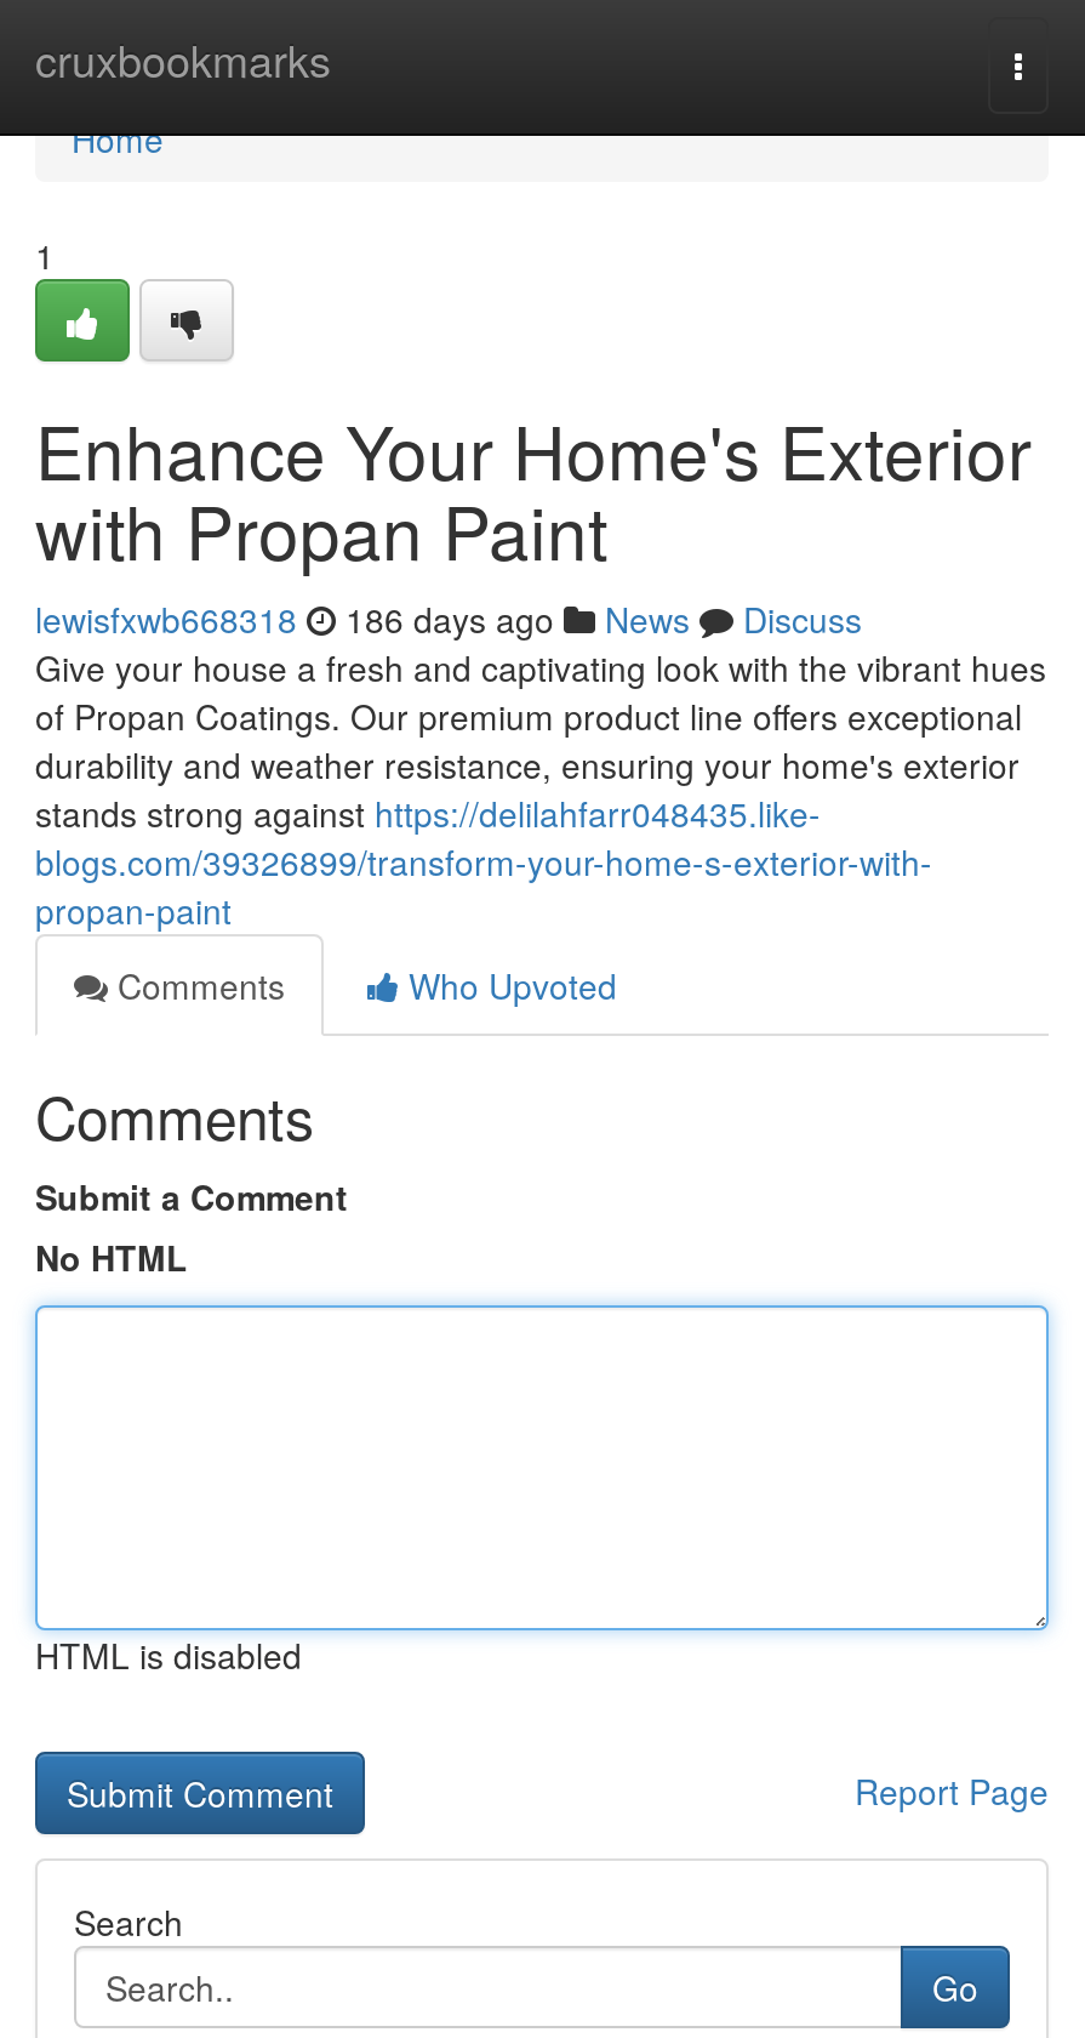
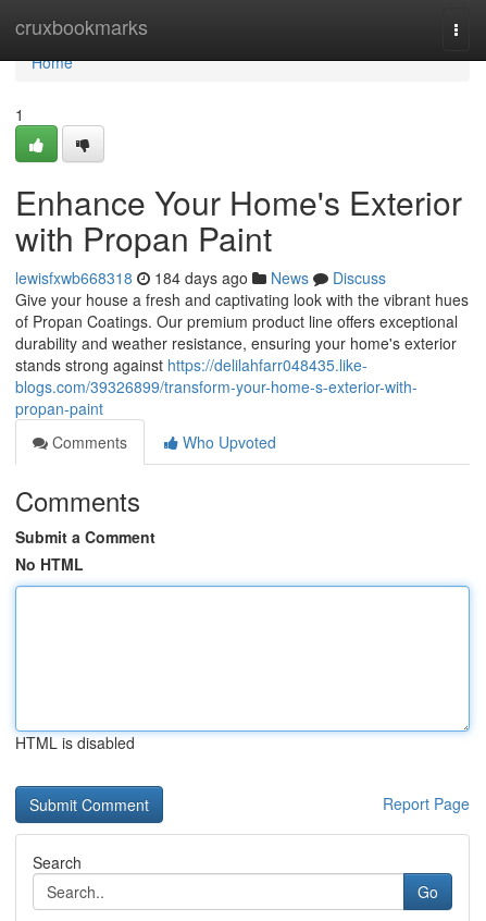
[35,594,862,643] lewisfxwb668318 186 days ago News Discuss -> [15,267,386,288] lewisfxwb668318 184 days ago News Discuss

